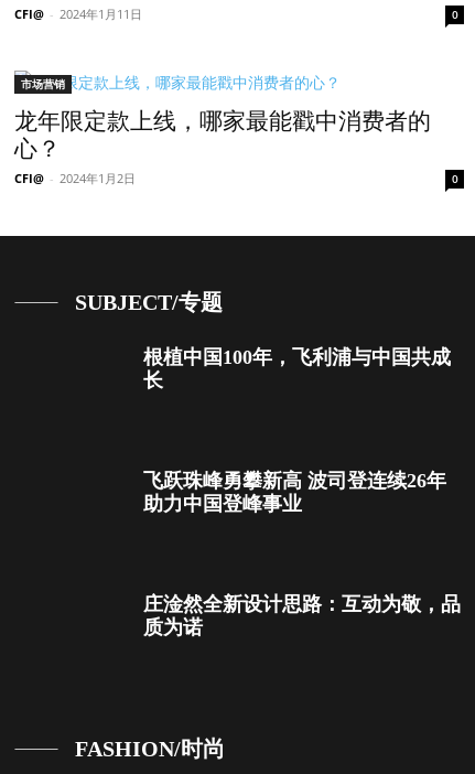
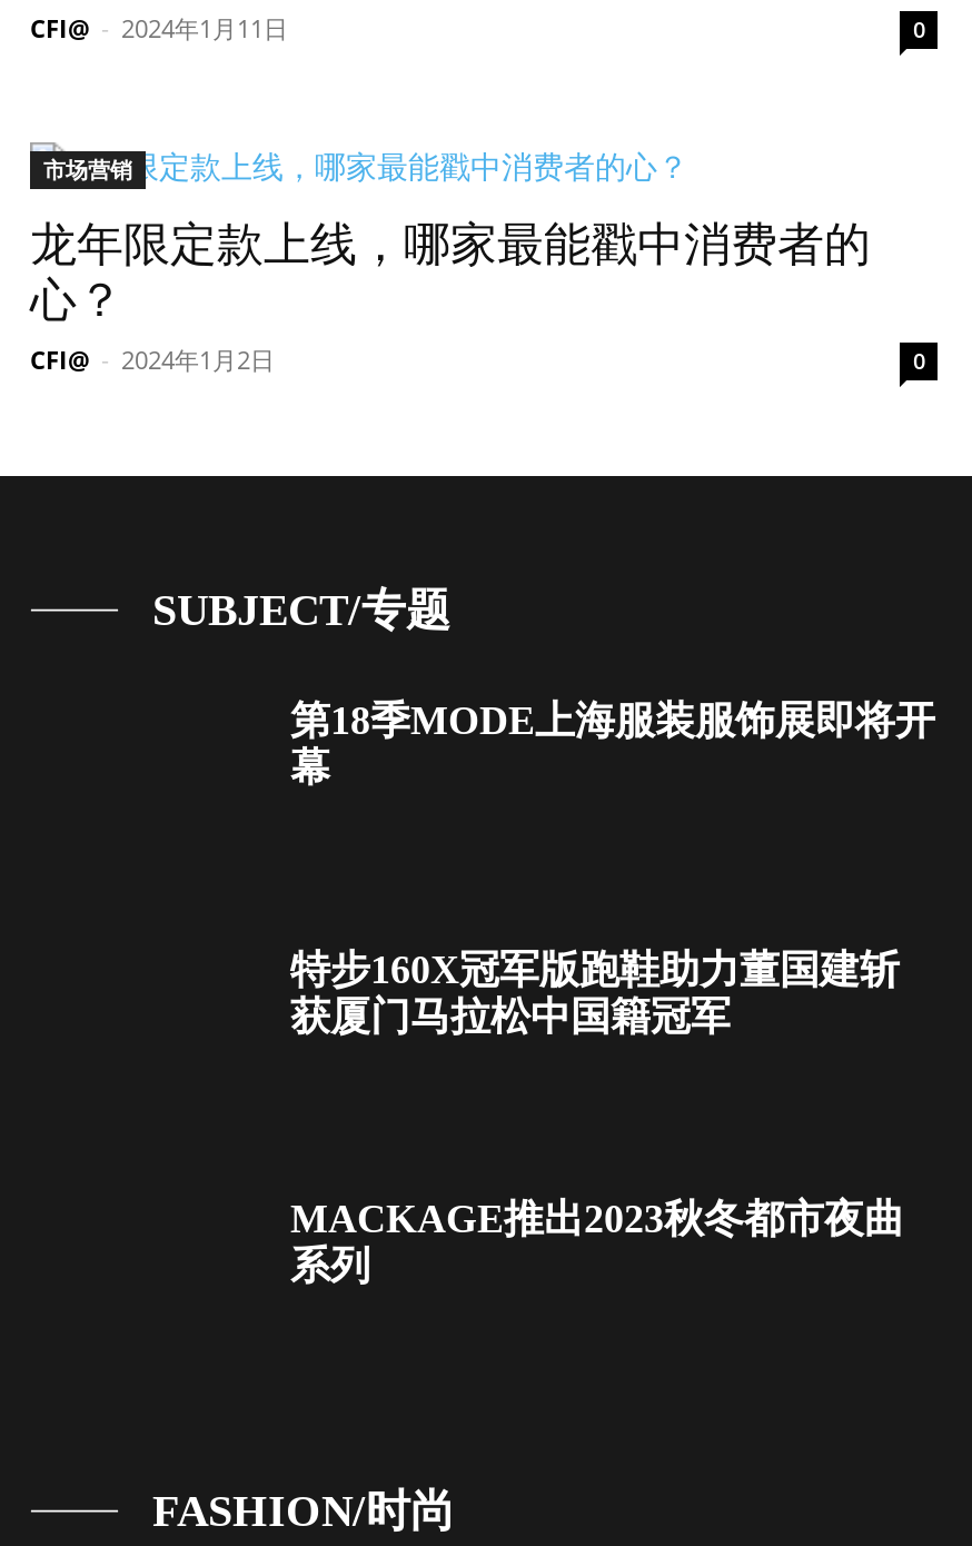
[143,346,451,391] 根植中国100年，飞利浦与中国共成 | 长 -> [290,698,935,790] 第18季MODE上海服装服饰展即将开 | 幕
[143,469,446,515] 飞跃珠峰勇攀新高 波司登连续26年 | 助力中国登峰事业 -> [290,947,900,1038] 特步160X冠军版跑鞋助力董国建斩 | 获厦门马拉松中国籍冠军
[143,593,461,638] 庄淦然全新设计思路：互动为敬，品 | 质为诺 -> [290,1196,904,1287] MACKAGE推出2023秋冬都市夜曲 | 系列

